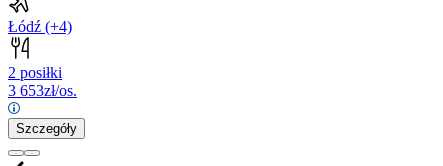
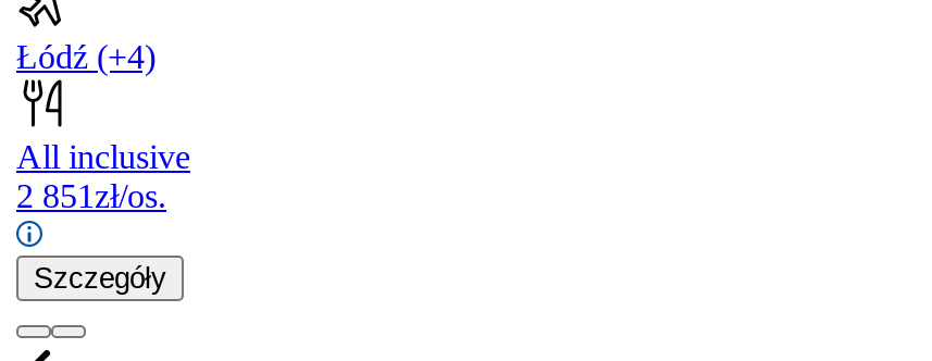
[8,64,77,99] 2 posiłki | 3 653 zł/os. -> [16,139,190,215] All inclusive | 2 851 zł/os.

